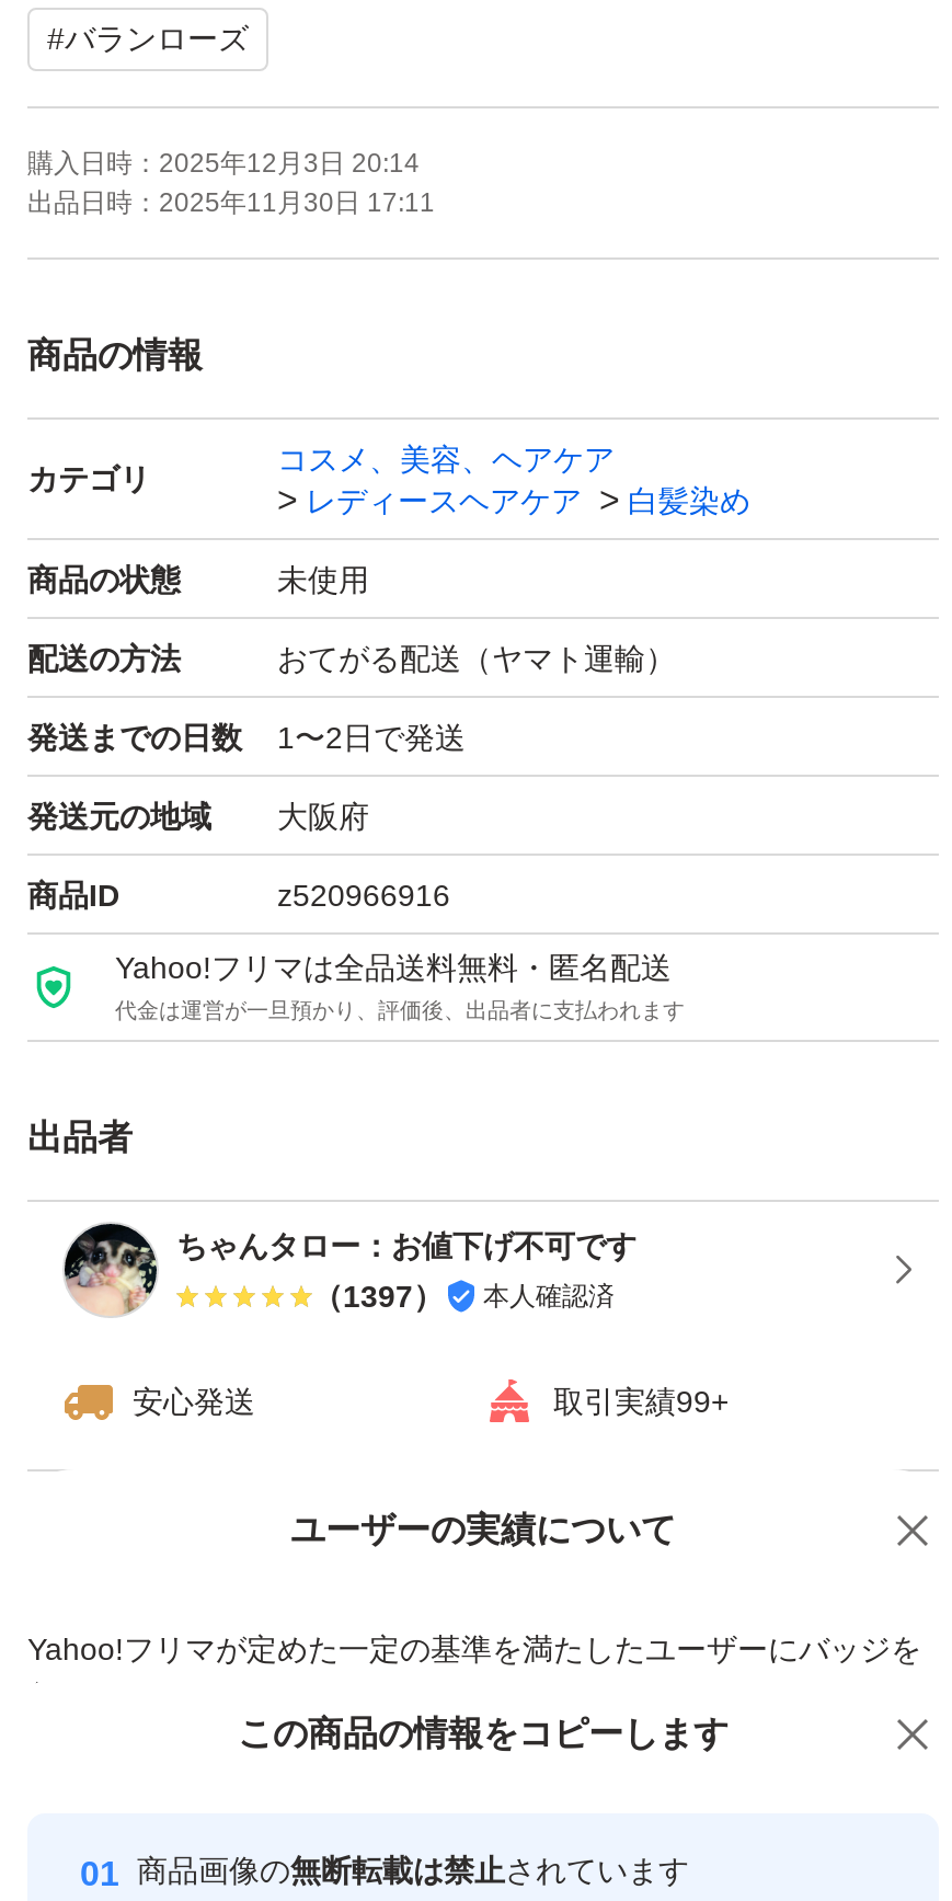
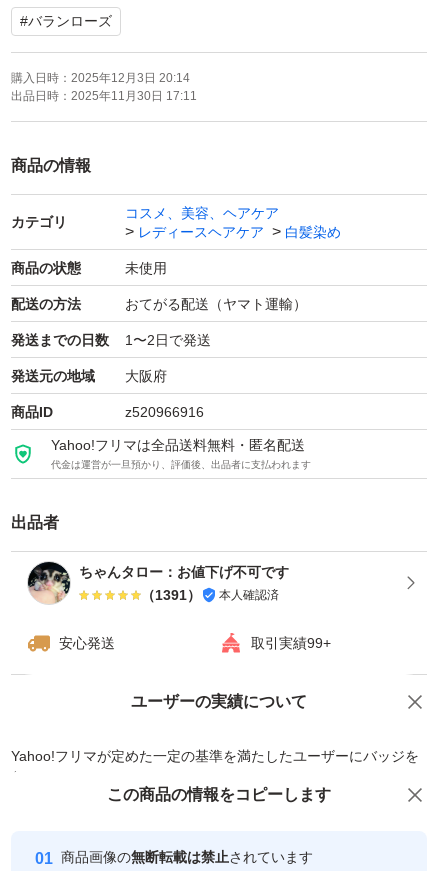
[312,1278,615,1313] （1397） 本人確認済 -> [141,587,279,603] （1391） 本人確認済

